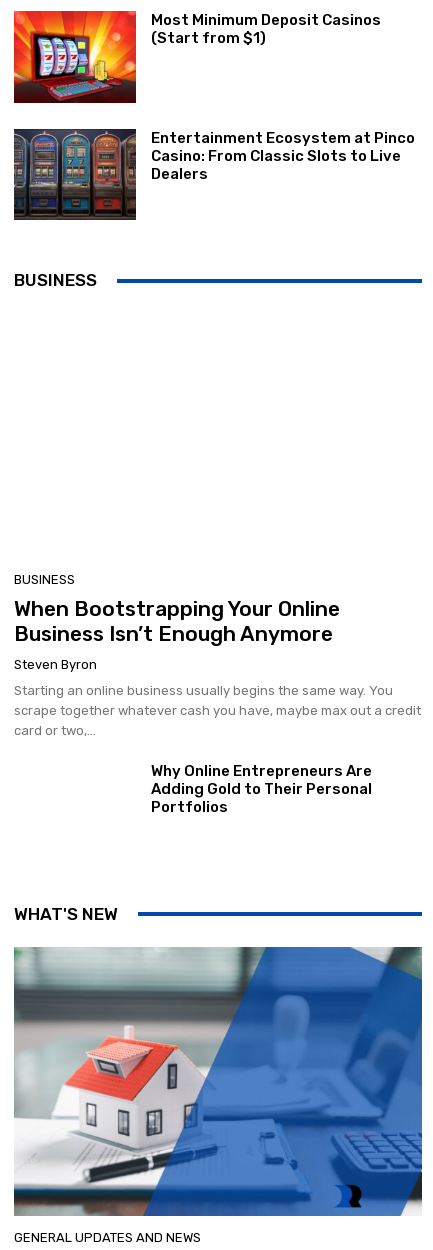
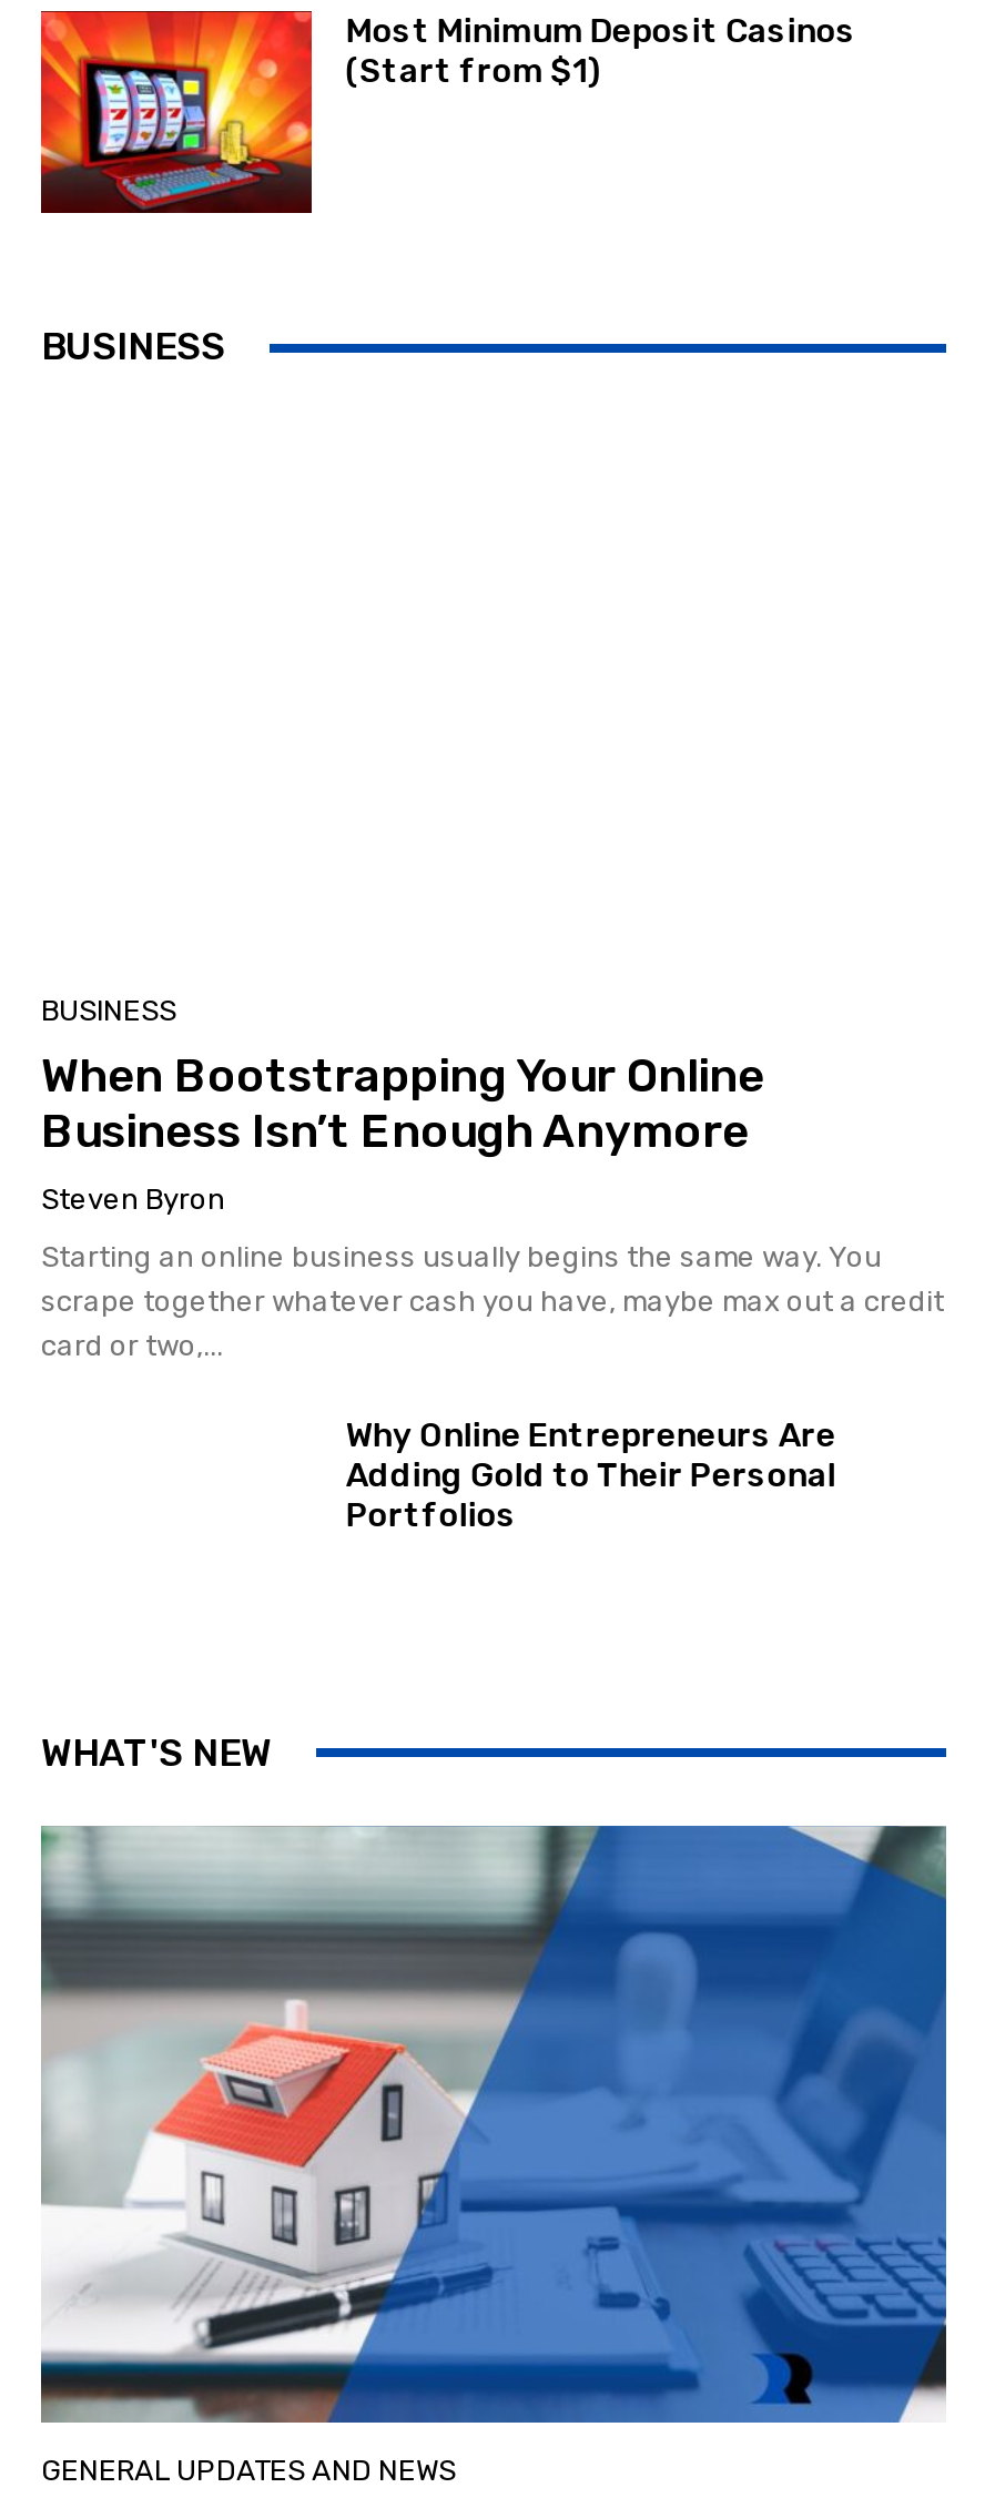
[13,128,415,220] [image] | Entertainment Ecosystem at Pinco | Casino: From Classic Slots to Live | Dealers -> none

